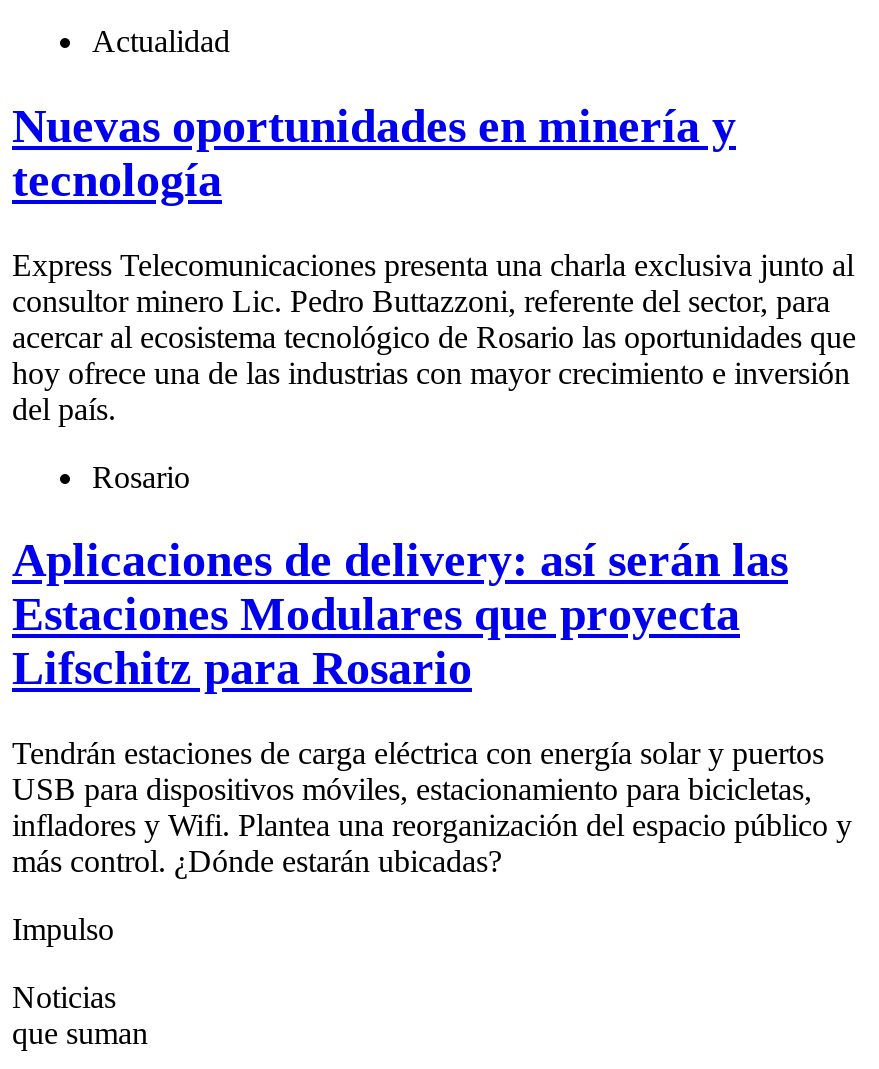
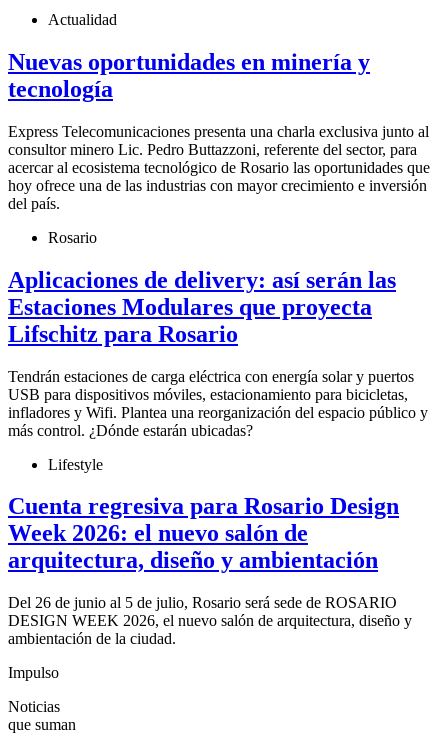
none -> [8,456,412,647] Lifestyle | Cuenta regresiva para Rosario Design | Week 2026: el nuevo salón de | arquitectura, diseño y ambientación | Del 26 de junio al 5 de julio, Rosario será sede de ROSARIO | DESIGN WEEK 2026, el nuevo salón de arquitectura, diseño y | ambientación de la ciudad.

